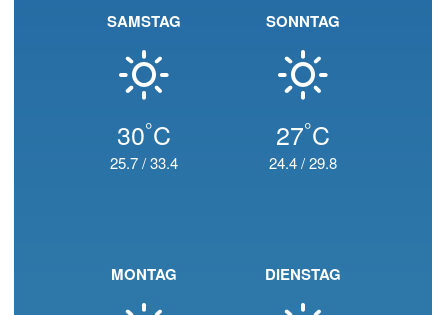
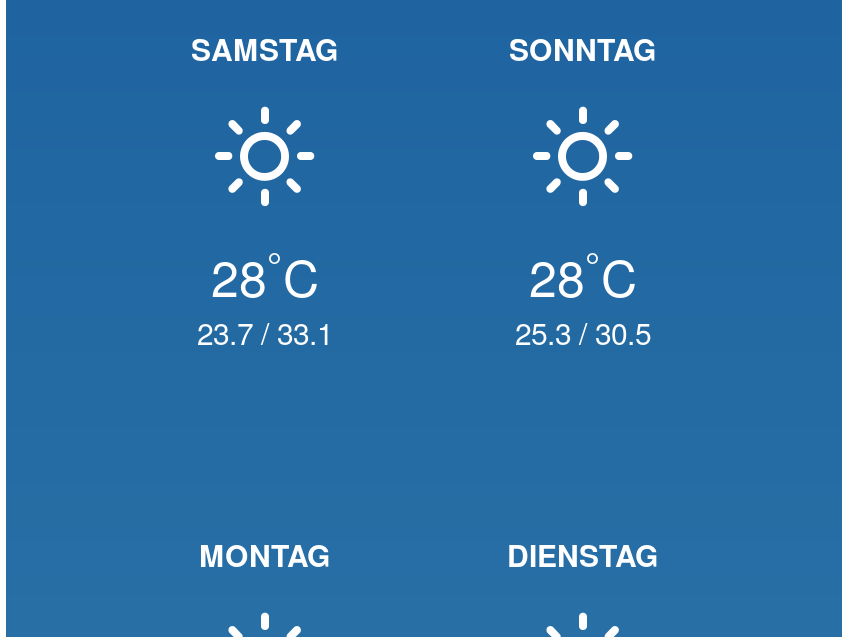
[116,114,170,152] 30°C -> [211,234,319,311] 28°C
[275,114,329,152] 27°C -> [529,234,637,311] 28°C
[109,152,177,173] 25.7 / 33.4 -> [197,311,333,353] 23.7 / 33.1
[268,152,336,173] 24.4 / 29.8 -> [515,311,651,353] 25.3 / 30.5

